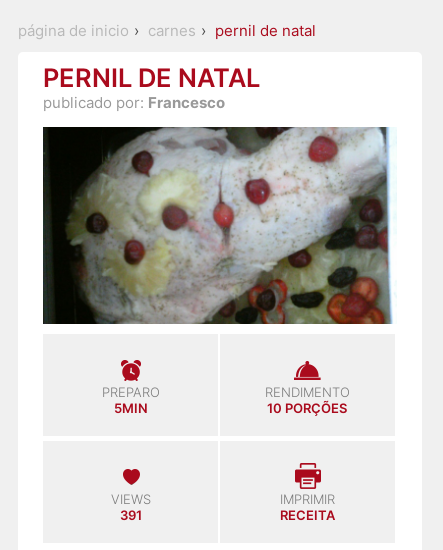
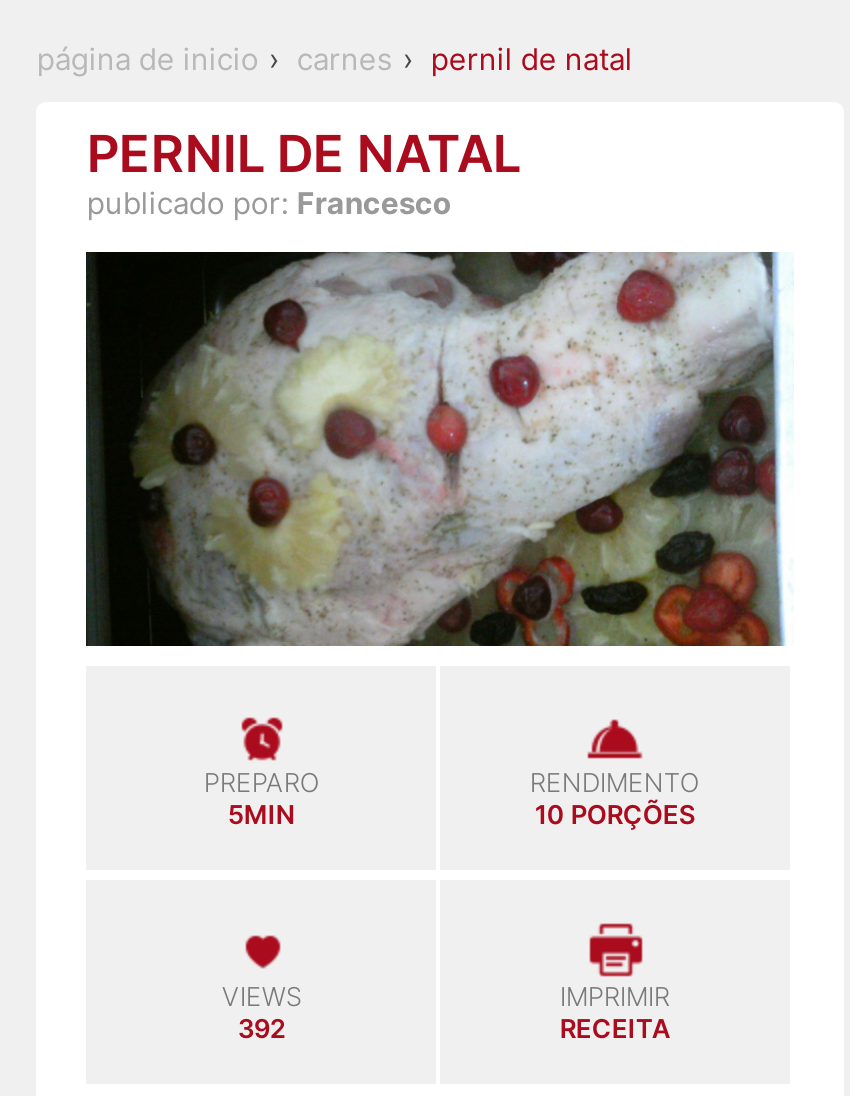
[120,507,142,523] 391 -> [238,1011,286,1043] 392

